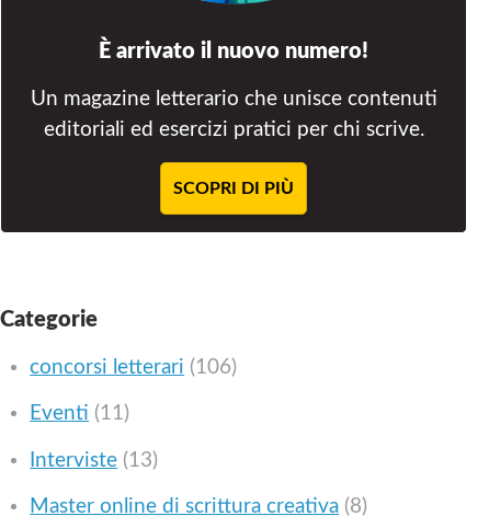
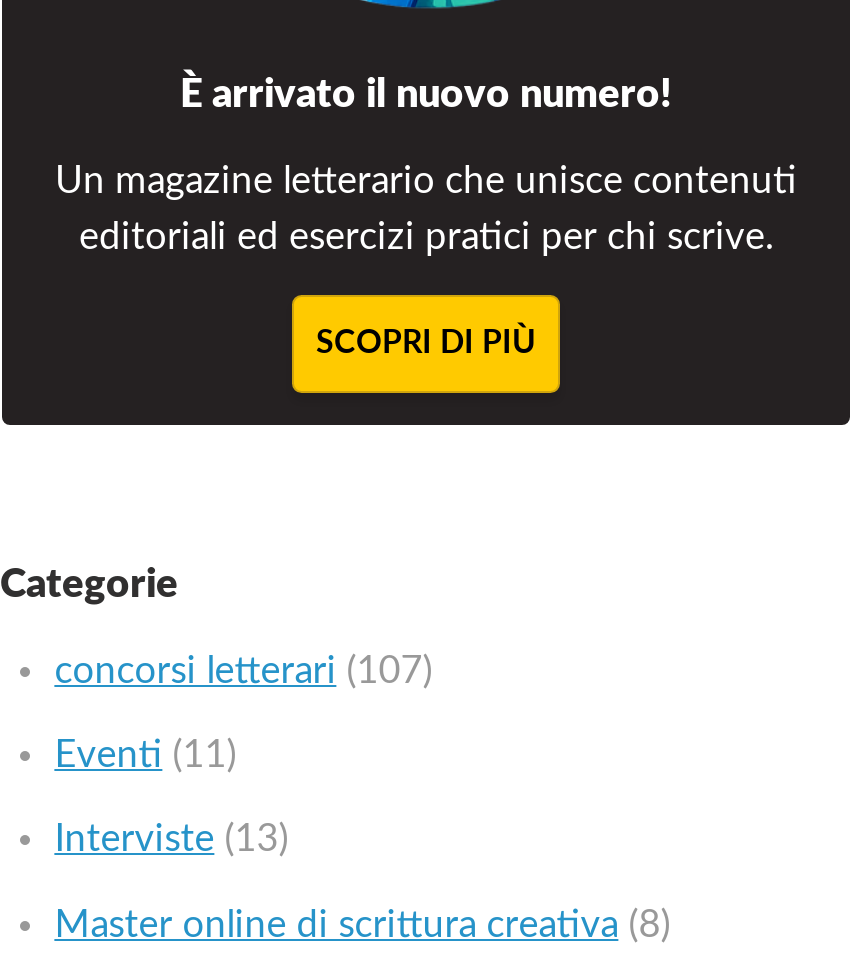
[30,357,237,378] concorsi letterari (106) -> [54,652,432,690] concorsi letterari (107)

